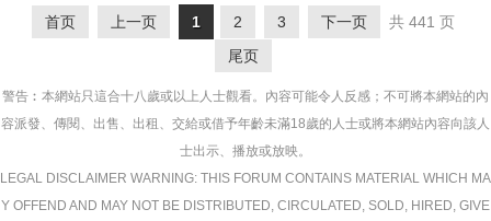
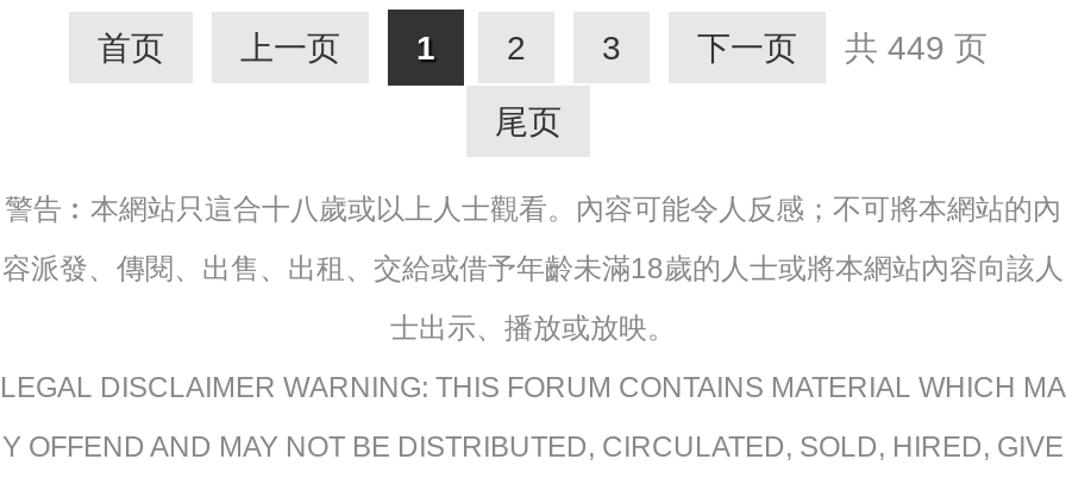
[45,13,459,31] 首页 上一页 1 2 3 下一页 共 441 页 -> [98,29,997,67] 首页 上一页 1 2 3 下一页 共 449 页

